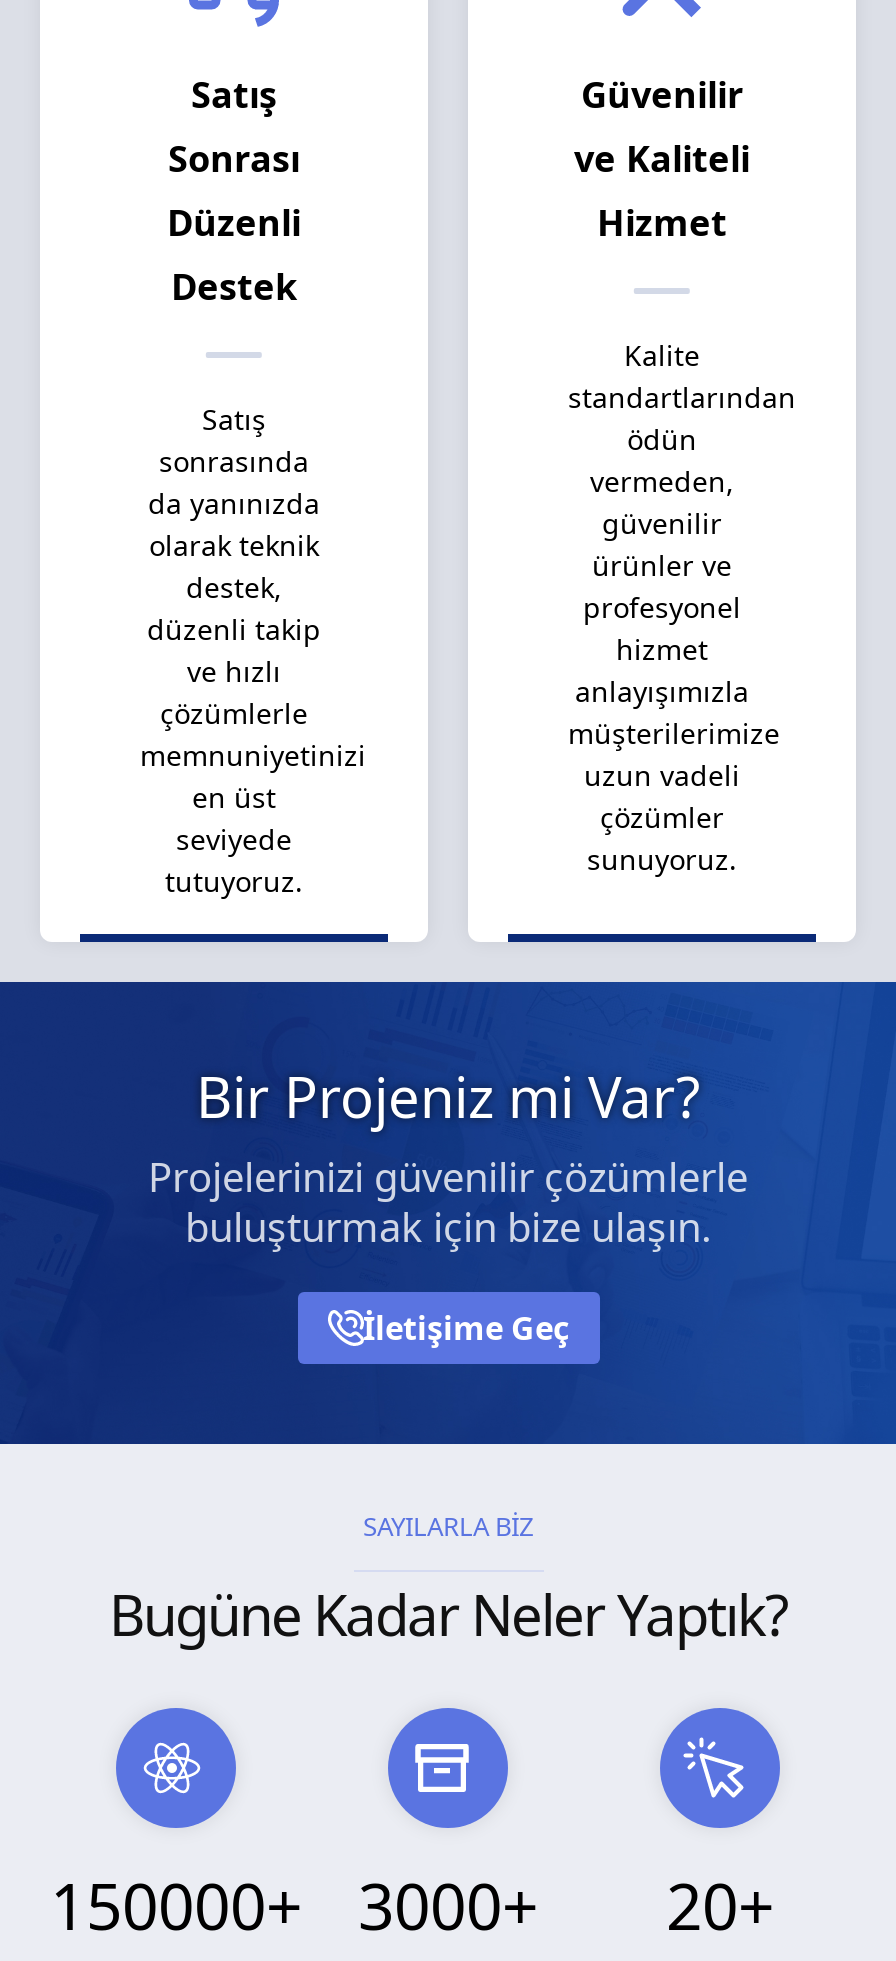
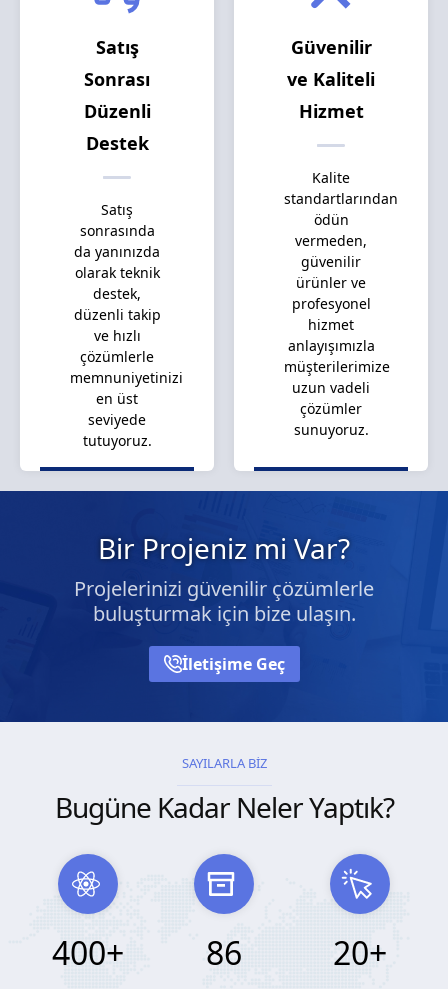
[50,1863,302,1949] 150000+ -> [52,931,124,974] 400+
[358,1863,538,1949] 3000+ -> [206,931,242,974] 86

